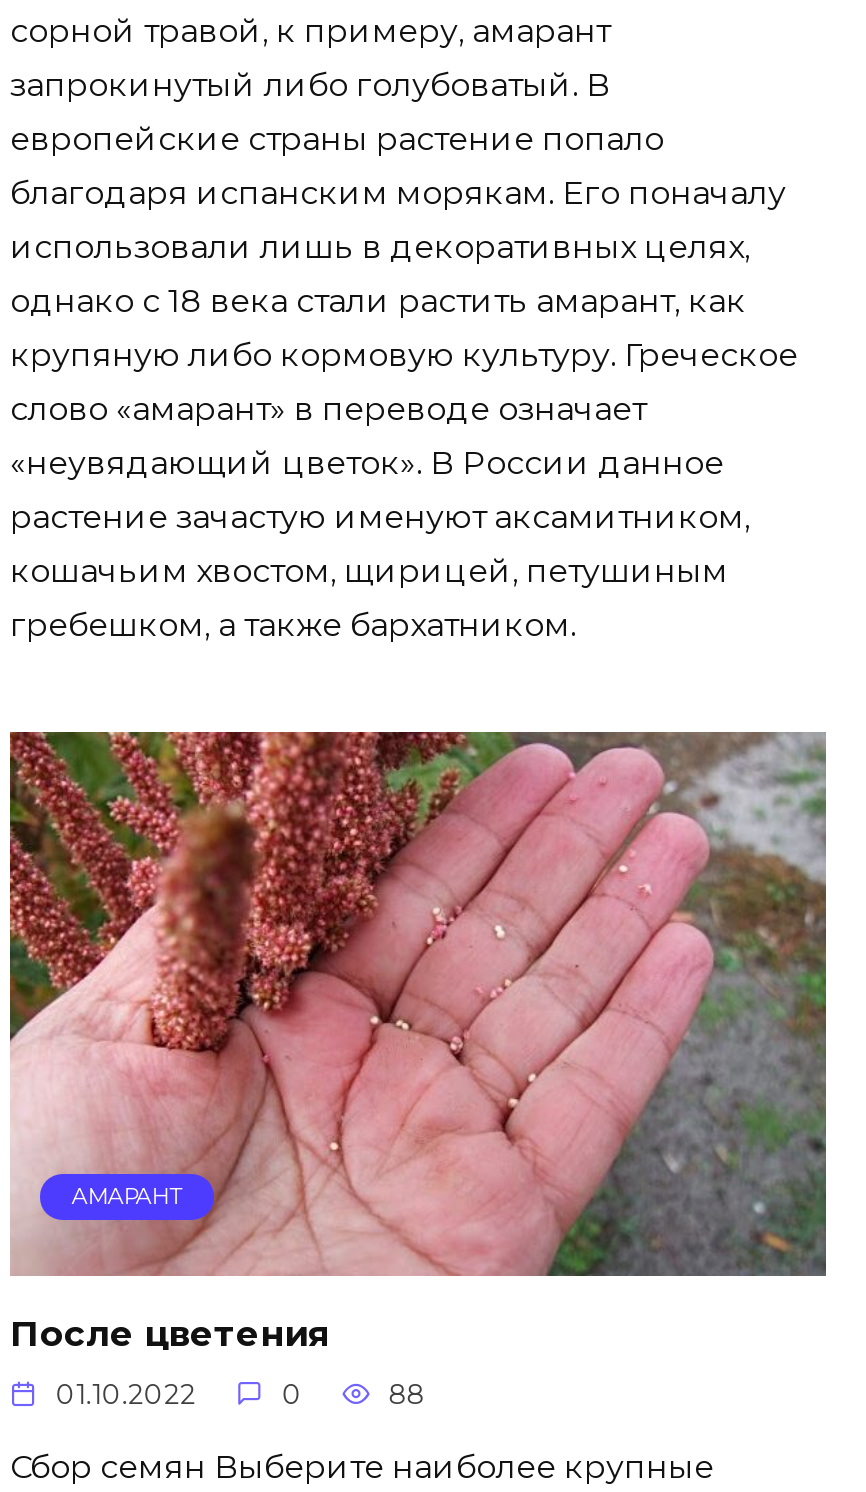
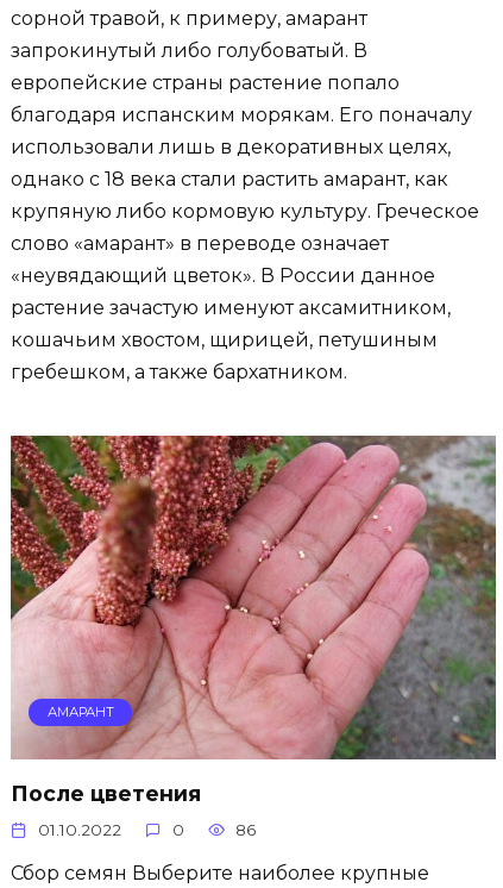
[389,1378,425,1410] 88 -> [236,820,256,839] 86

